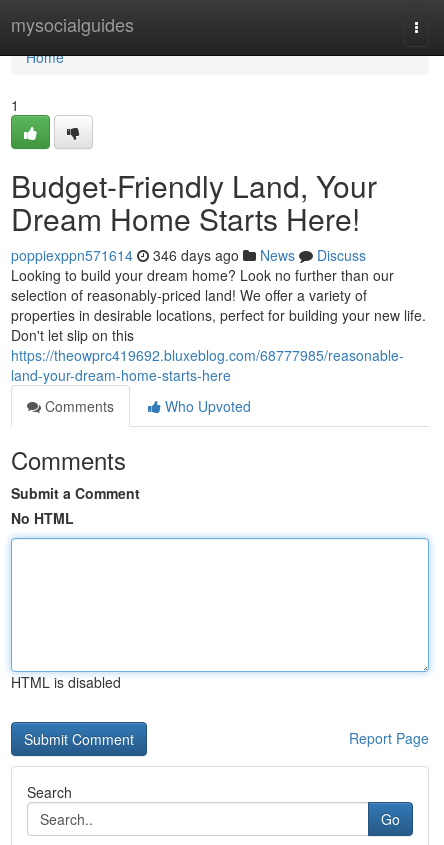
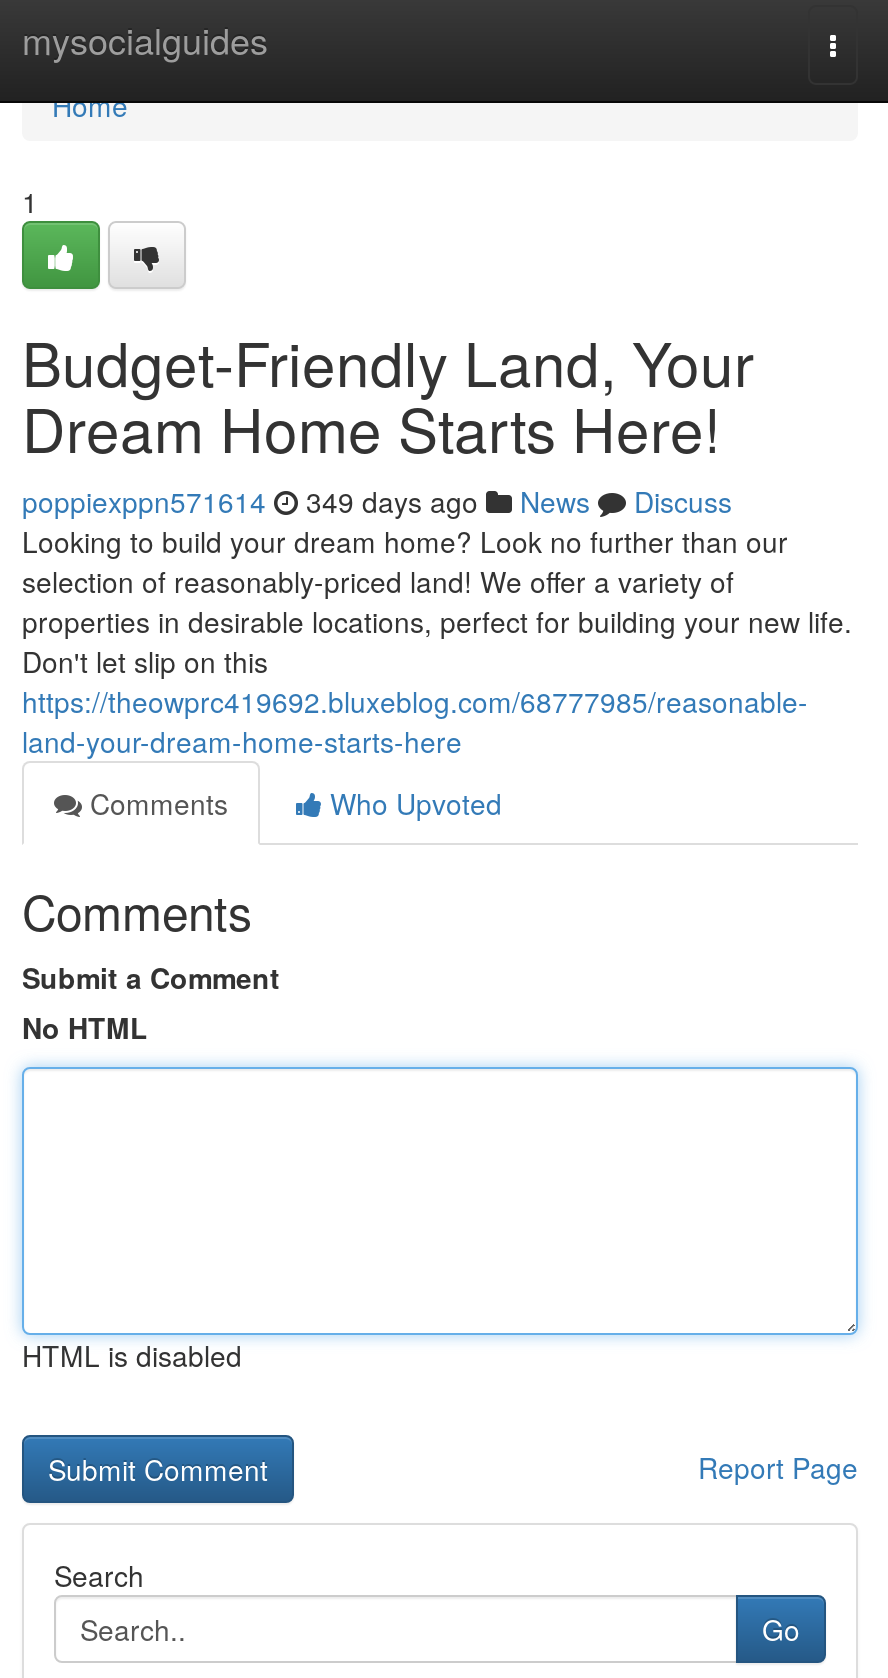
[11,245,366,265] poppiexppn571614 346 days ago News Discuss -> [22,481,732,521] poppiexppn571614 349 days ago News Discuss

